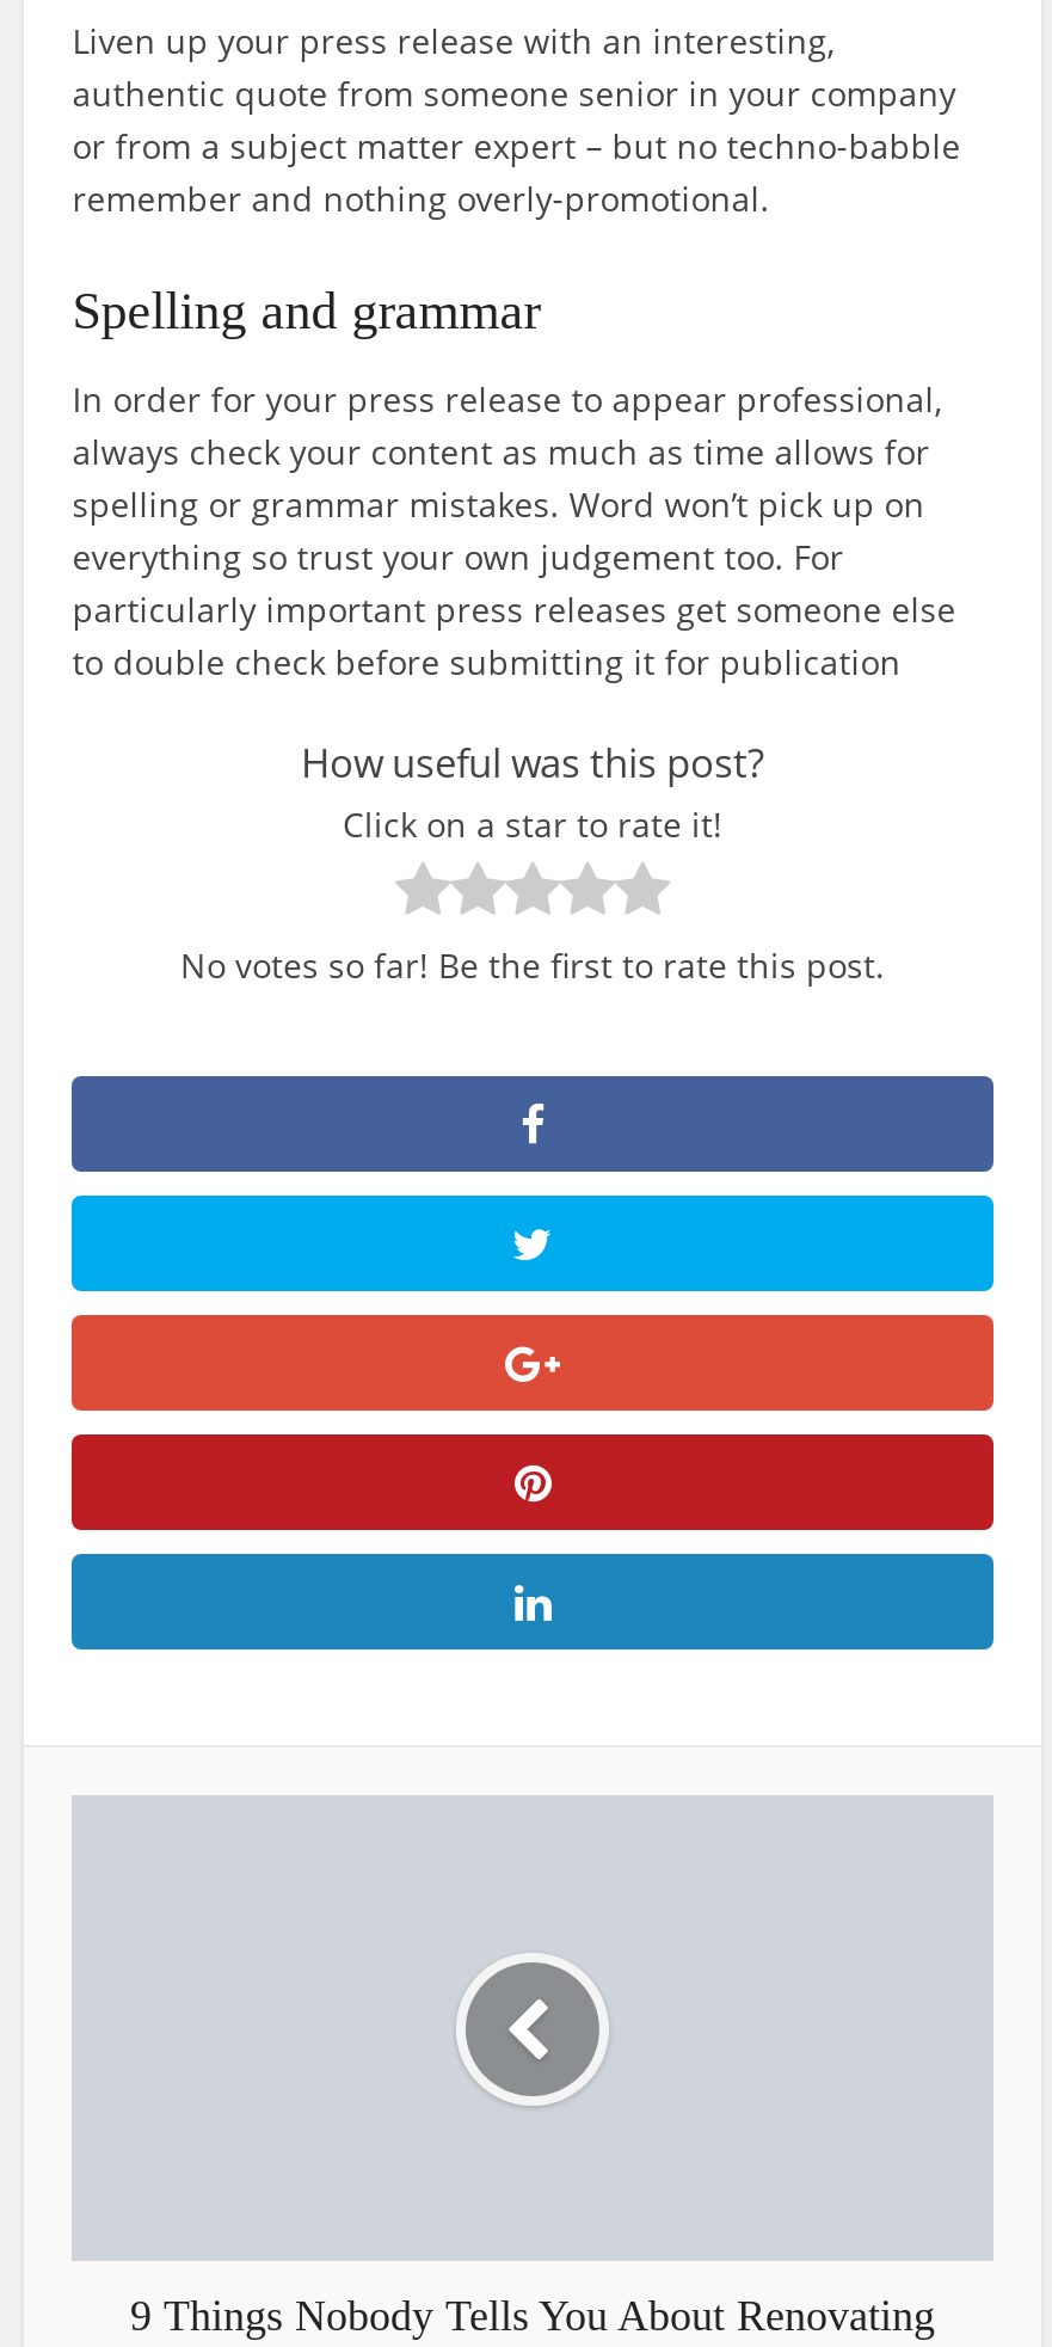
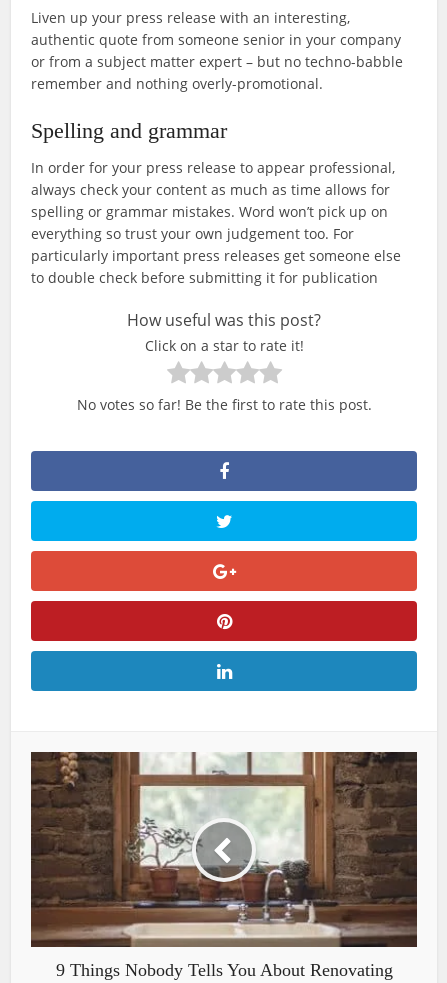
none -> [30,751,418,948] [image]

